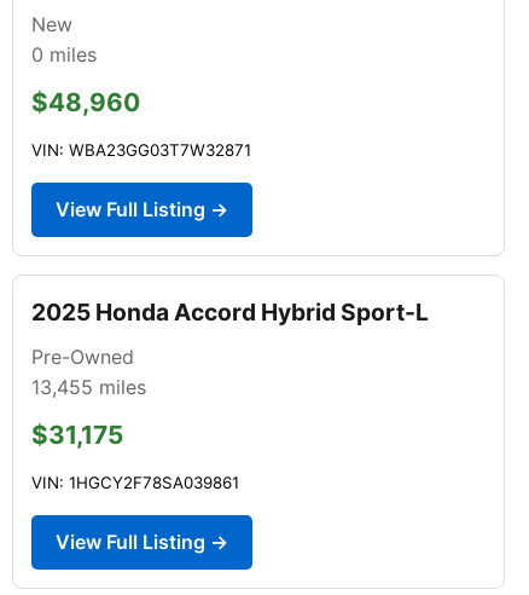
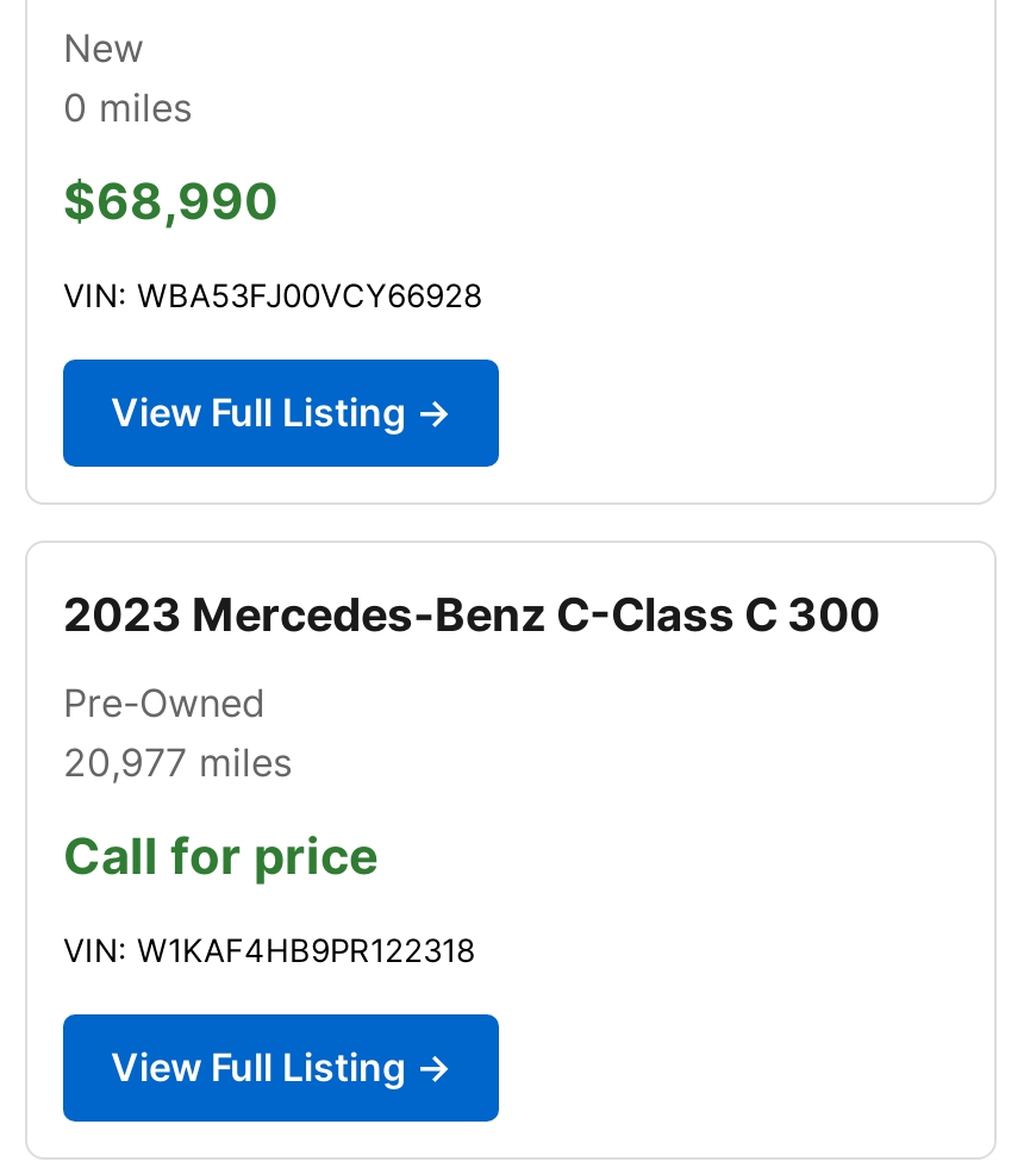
[31,87,140,117] $48,960 -> [63,171,277,231] $68,990
[31,140,251,160] VIN: WBA23GG03T7W32871 -> [63,276,482,314] VIN: WBA53FJ00VCY66928
[31,297,429,326] 2025 Honda Accord Hybrid Sport-L -> [63,586,880,643] 2023 Mercedes-Benz C-Class C 300
[31,375,146,399] 13,455 miles -> [63,738,292,786] 20,977 miles
[31,420,123,450] $31,175 -> [63,826,377,886] Call for price
[31,473,239,492] VIN: 1HGCY2F78SA039861 -> [63,931,475,969] VIN: W1KAF4HB9PR122318

